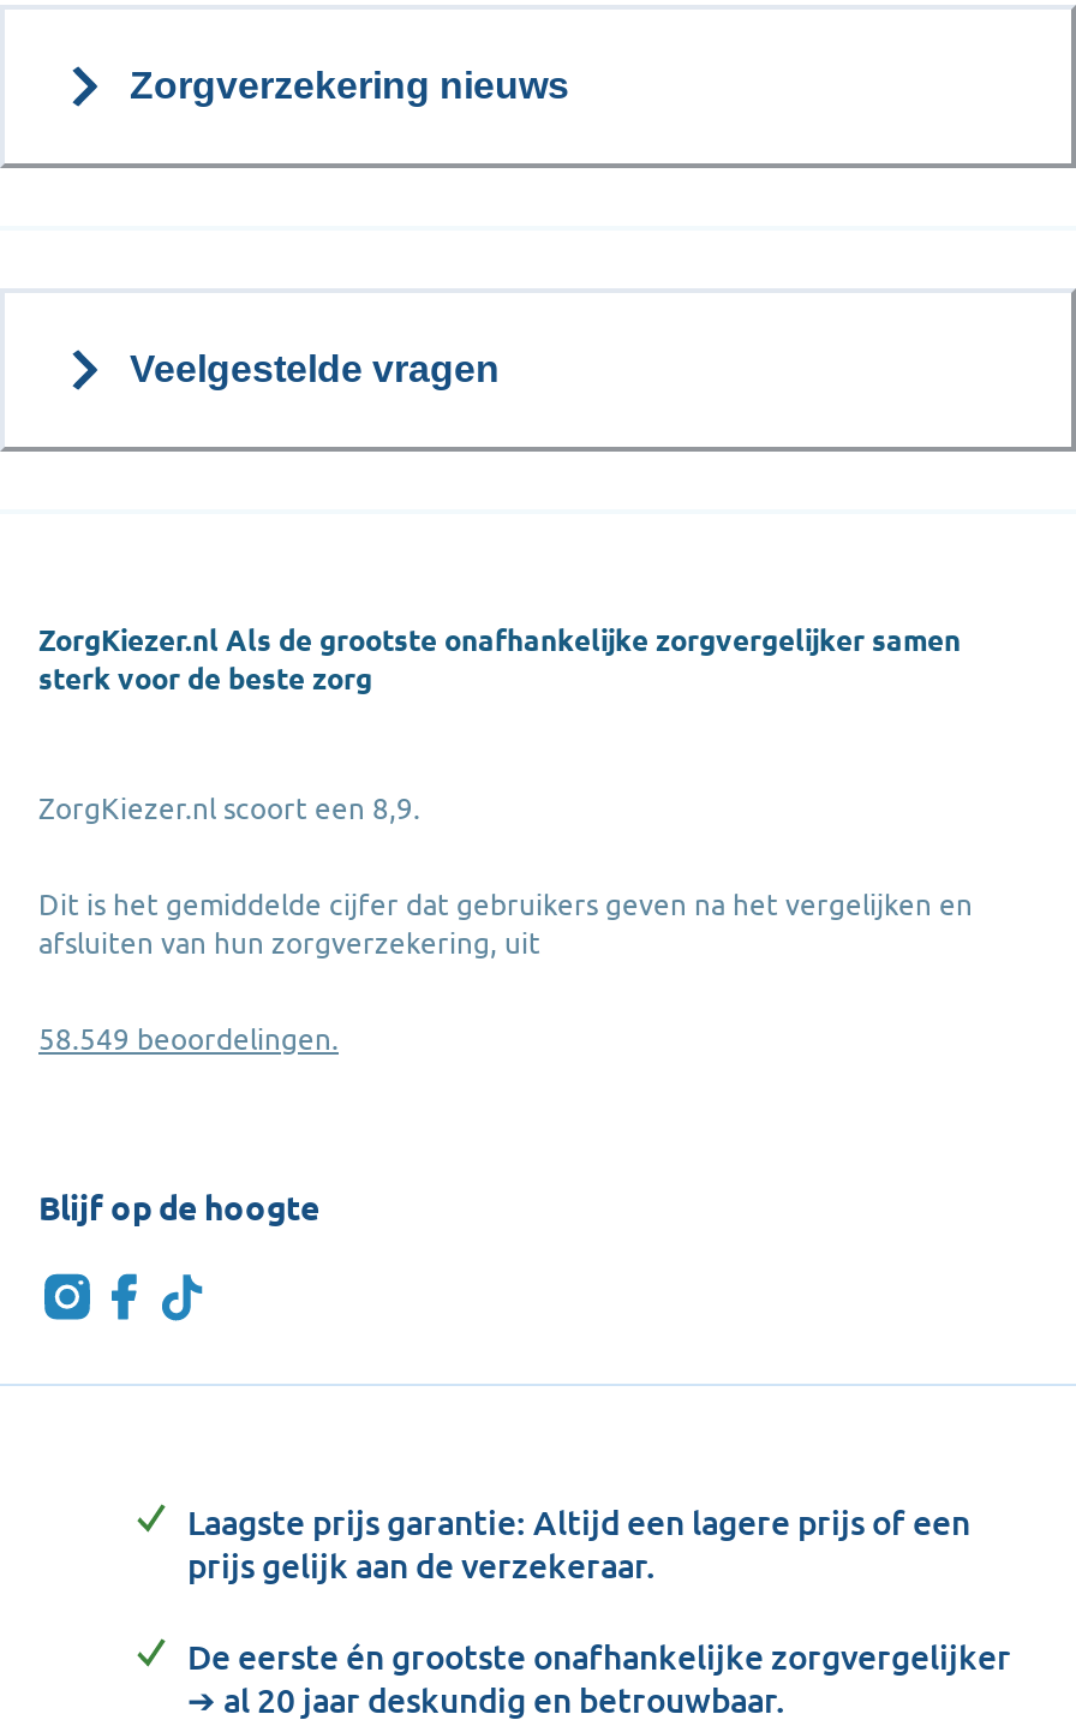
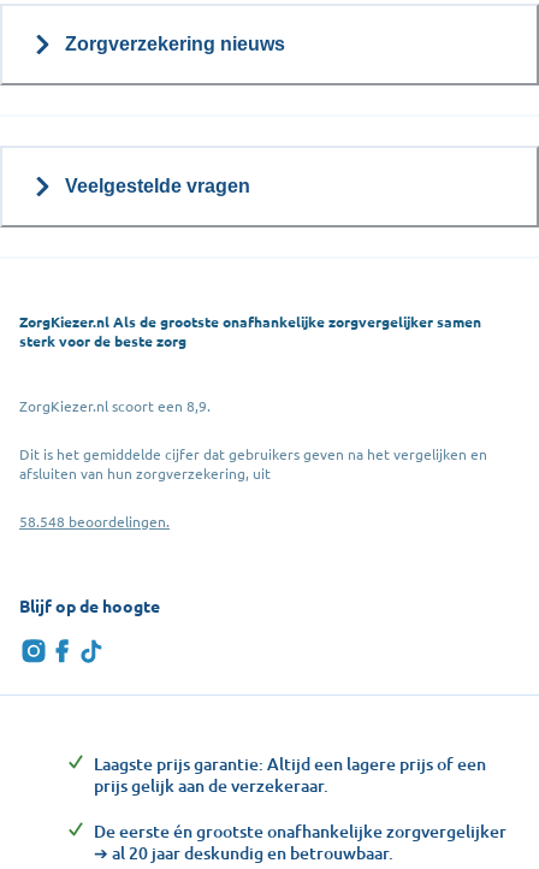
[38,1020,339,1058] 58.549 beoordelingen. -> [19,512,170,531] 58.548 beoordelingen.

